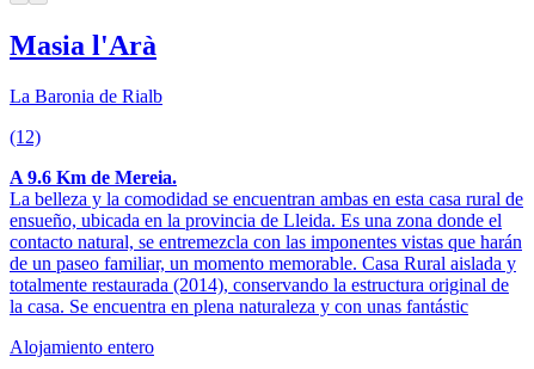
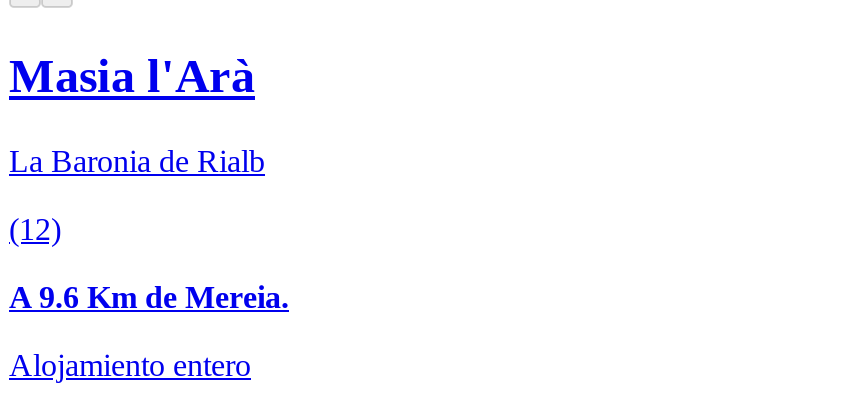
[10,189,523,316] La belleza y la comodidad se encuentran ambas en esta casa rural de | ensueño, ubicada en la provincia de Lleida. Es una zona donde el | contacto natural, se entremezcla con las imponentes vistas que harán | de un paseo familiar, un momento memorable. Casa Rural aislada y | totalmente restaurada (2014), conservando la estructura original de | la casa. Se encuentra en plena naturaleza y con unas fantástic -> none

